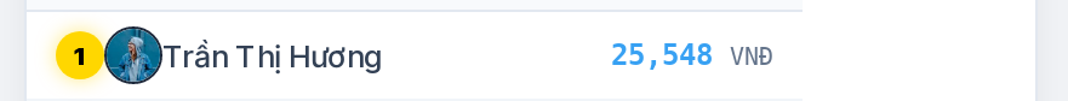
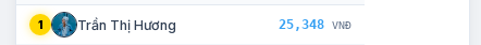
[611,37,773,71] 25,548 VNĐ -> [279,17,351,32] 25,348 VNĐ

